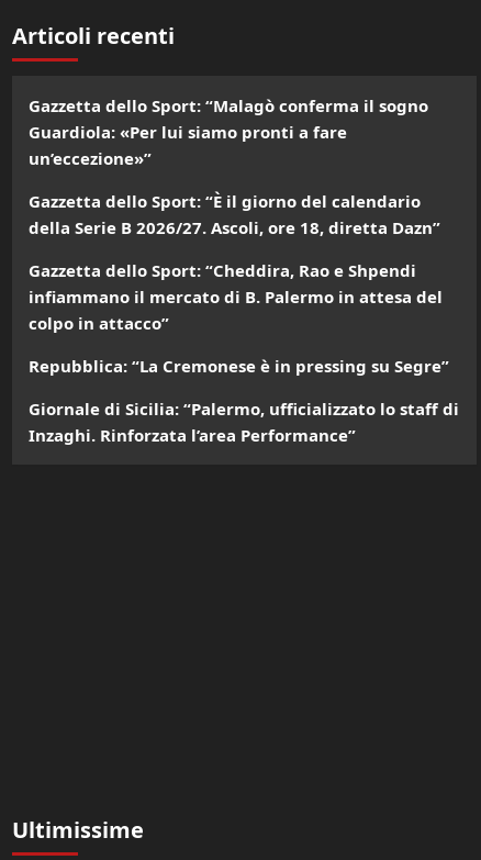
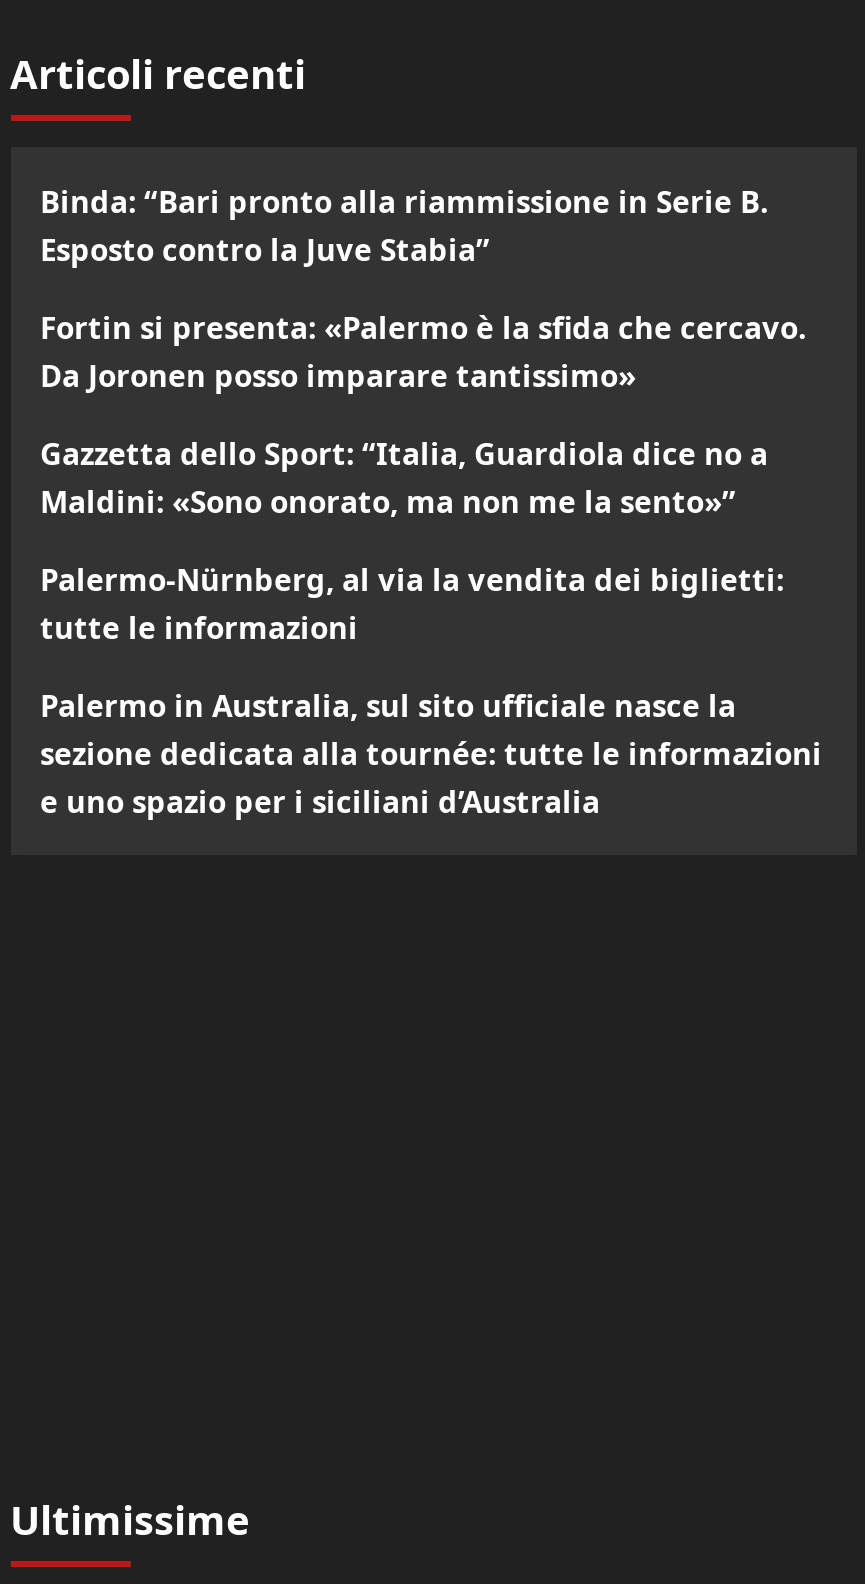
[28,94,428,169] Gazzetta dello Sport: “Malagò conferma il sogno | Guardiola: «Per lui siamo pronti a fare | un’eccezione»” -> [40,181,768,269] Binda: “Bari pronto alla riammissione in Serie B. | Esposto contro la Juve Stabia”
[28,190,440,238] Gazzetta dello Sport: “È il giorno del calendario | della Serie B 2026/27. Ascoli, ore 18, diretta Dazn” -> [40,307,806,395] Fortin si presenta: «Palermo è la sfida che cercavo. | Da Joronen posso imparare tantissimo»
[28,259,442,334] Gazzetta dello Sport: “Cheddira, Rao e Shpendi | infiammano il mercato di B. Palermo in attesa del | colpo in attacco” -> [40,433,768,521] Gazzetta dello Sport: “Italia, Guardiola dice no a | Maldini: «Sono onorato, ma non me la sento»”
[28,354,449,376] Repubblica: “La Cremonese è in pressing su Segre” -> [40,559,784,647] Palermo-Nürnberg, al via la vendita dei biglietti: | tutte le informazioni
[28,397,458,446] Giornale di Sicilia: “Palermo, ufficializzato lo staff di | Inzaghi. Rinforzata l’area Performance” -> [40,685,822,821] Palermo in Australia, sul sito ufficiale nasce la | sezione dedicata alla tournée: tutte le informazioni | e uno spazio per i siciliani d’Australia

